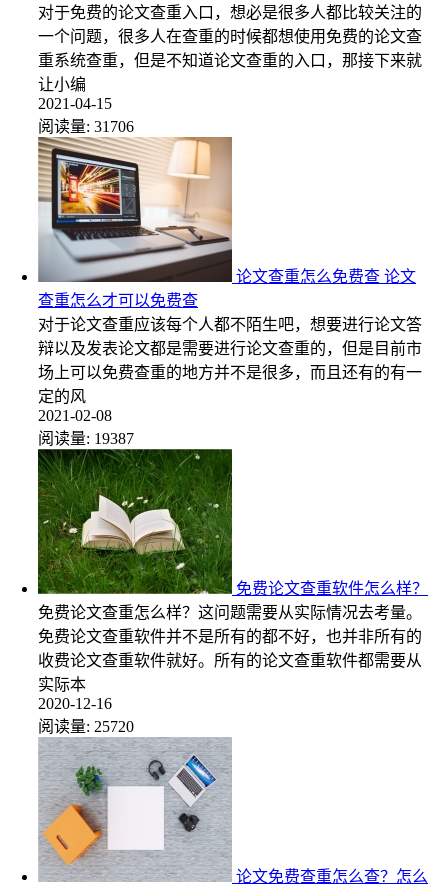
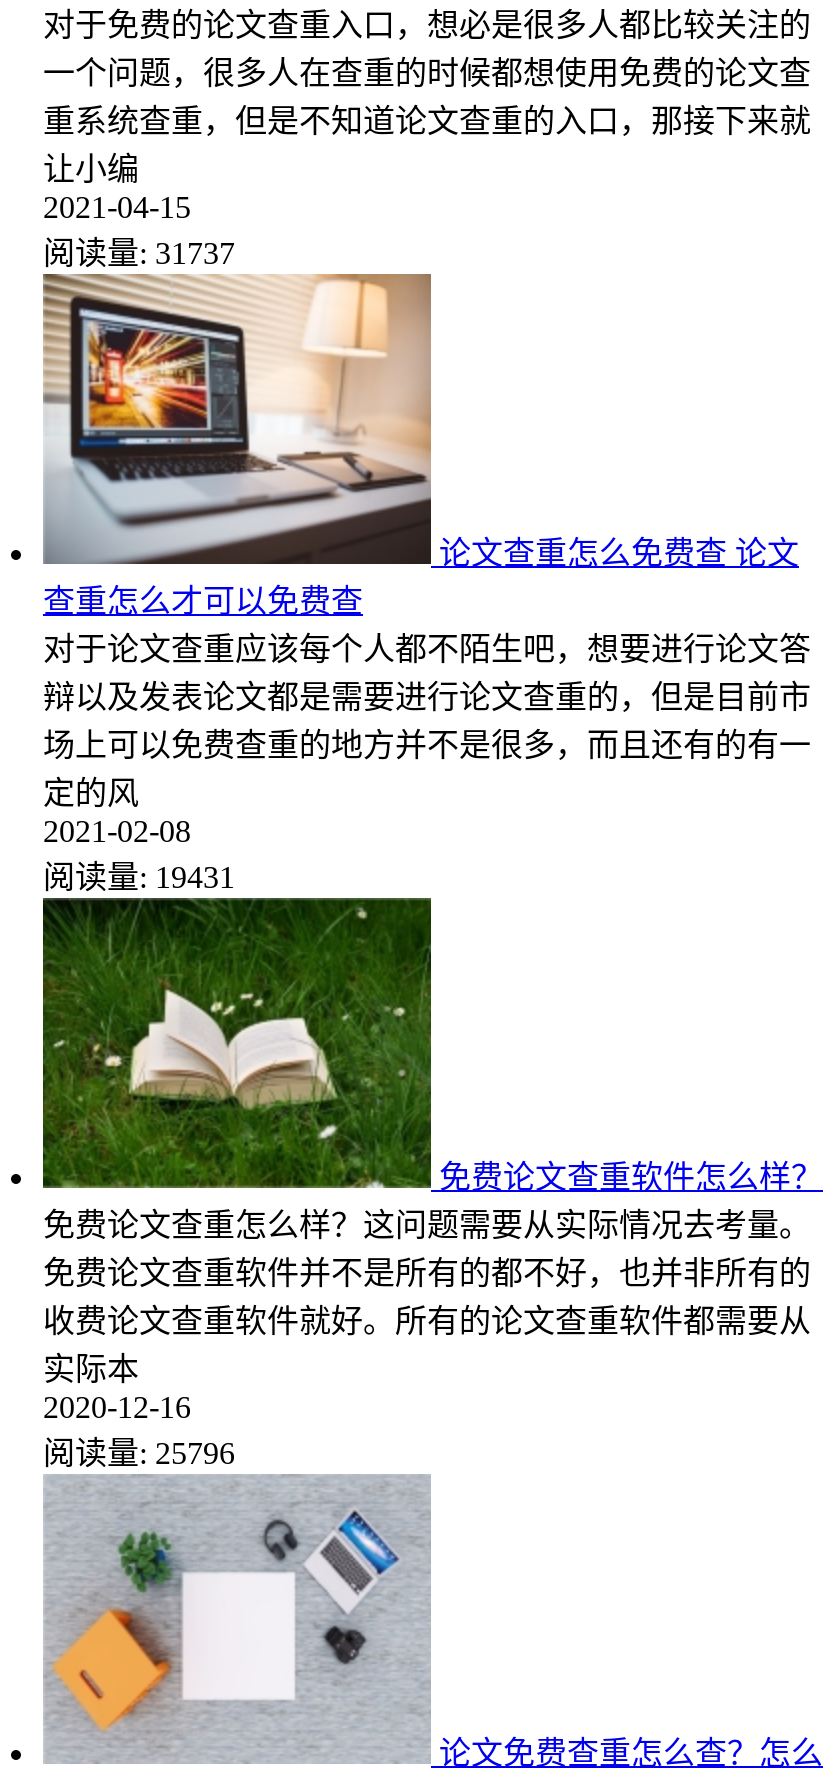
[38,118,134,135] 阅读量: 31706 -> [43,236,235,270] 阅读量: 31737
[38,430,134,447] 阅读量: 19387 -> [43,860,235,894] 阅读量: 19431
[38,718,134,735] 阅读量: 25720 -> [43,1436,235,1470] 阅读量: 25796

